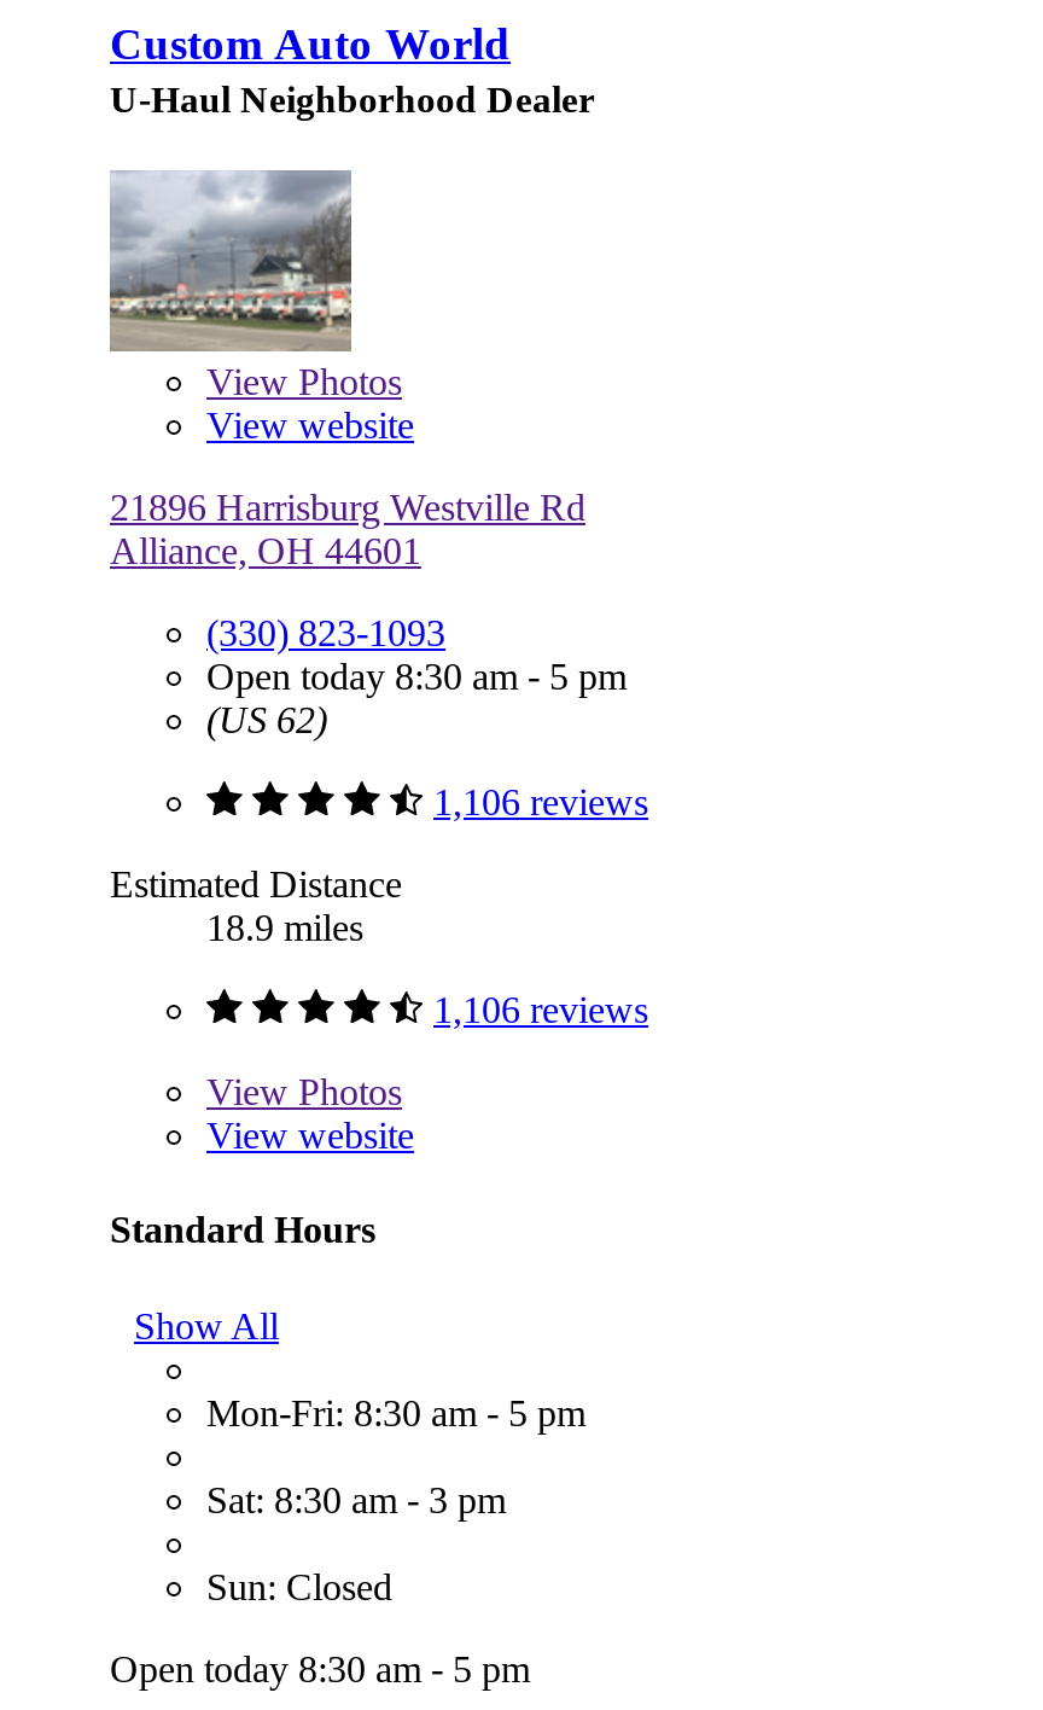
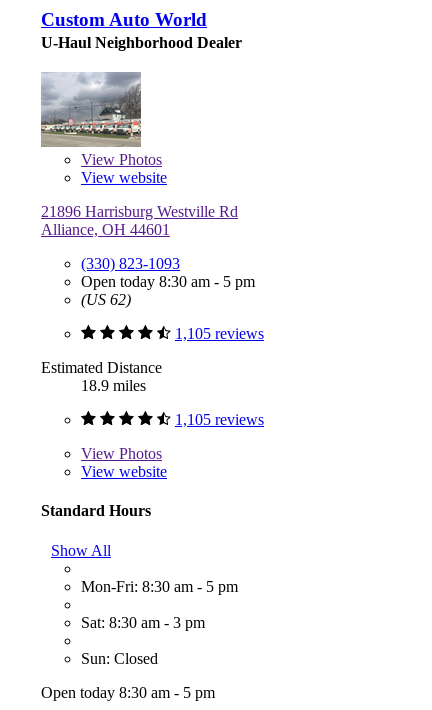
[433,781,648,822] 1,106 reviews -> [175,325,264,342] 1,105 reviews
[433,989,648,1030] 1,106 reviews -> [175,411,264,428] 1,105 reviews

